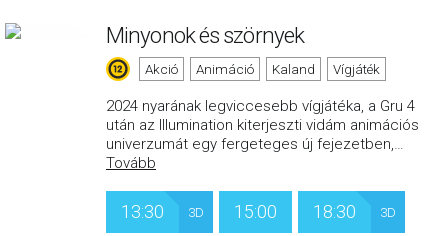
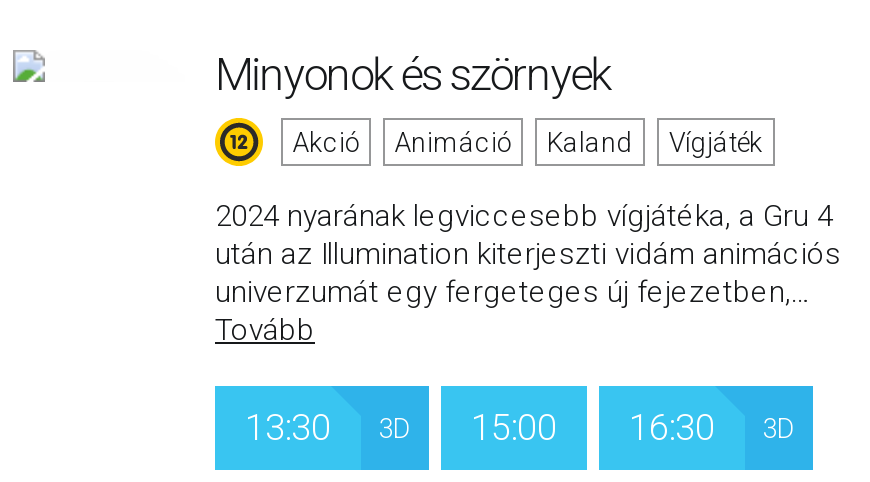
[121,201,396,222] 13:30 3D 15:00 18:30 3D -> [245,406,795,448] 13:30 3D 15:00 16:30 3D

